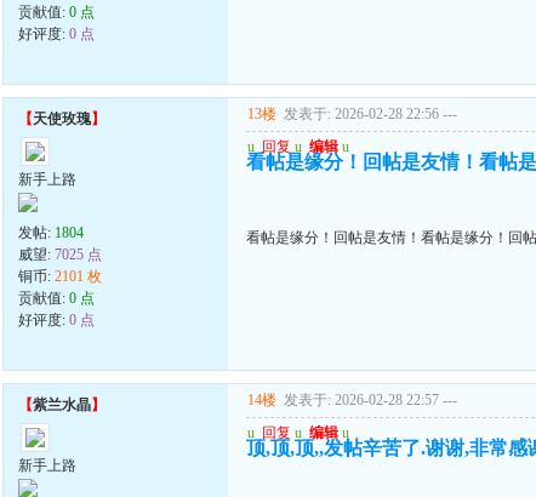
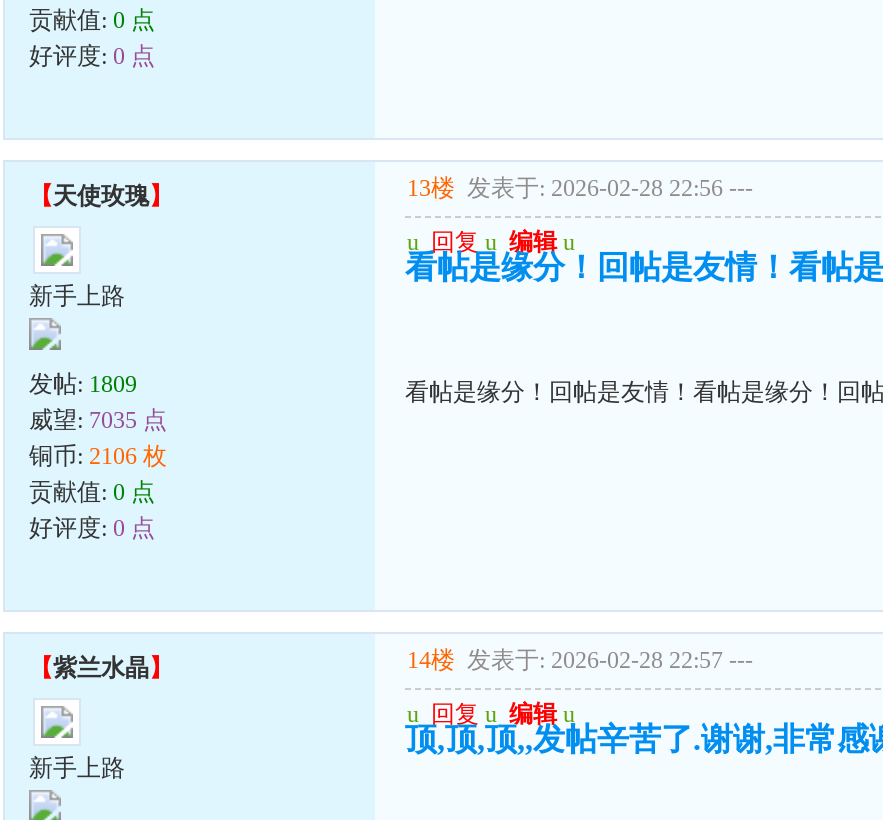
[18,224,84,241] 发帖: 1804 -> [29,370,137,398] 发帖: 1809
[18,246,102,263] 威望: 7025 点 -> [29,406,167,434] 威望: 7035 点
[18,268,102,285] 铜币: 2101 枚 -> [29,442,167,470] 铜币: 2106 枚

